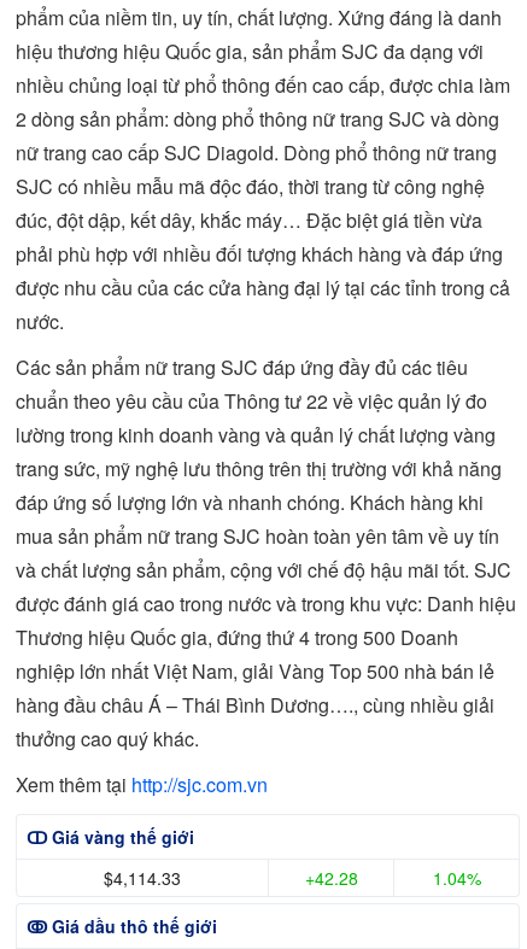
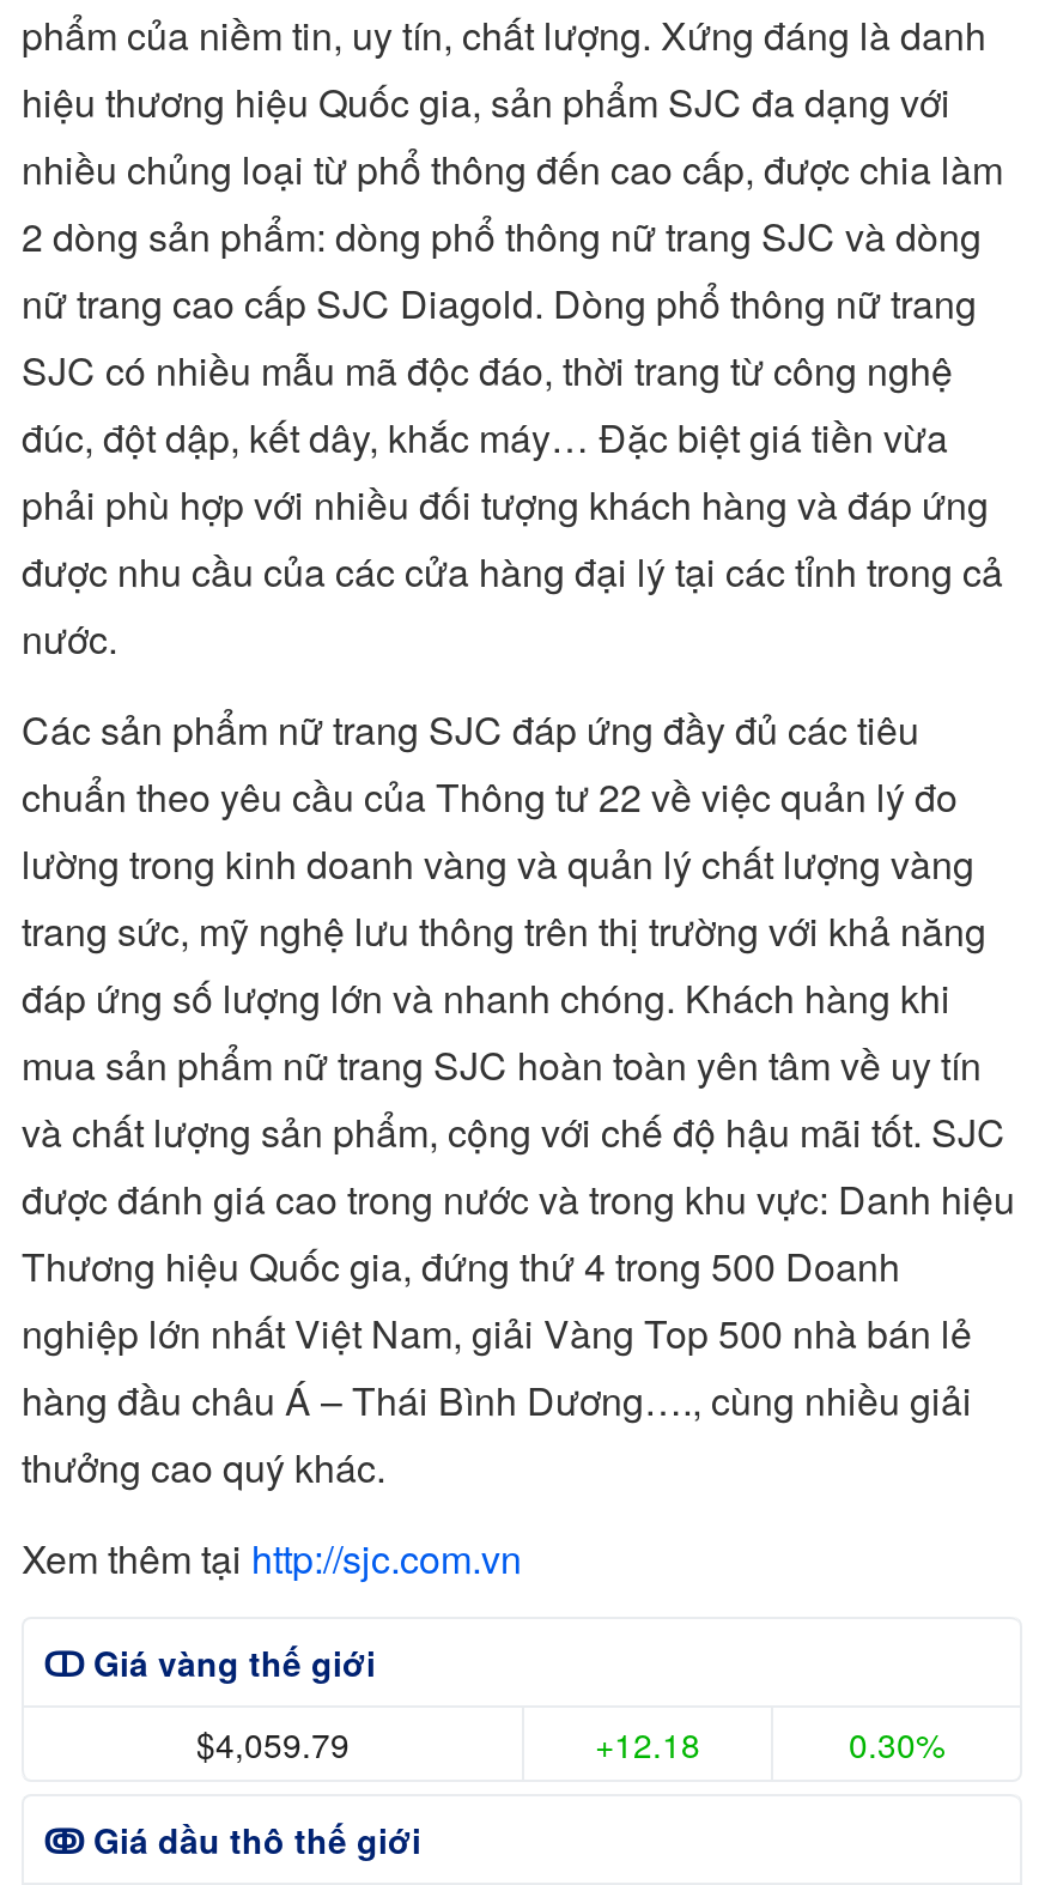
[104,866,181,890] $4,114.33 -> [196,1720,350,1768] $4,059.79
[305,866,358,890] +42.28 -> [595,1720,700,1768] +12.18
[432,866,481,890] 1.04% -> [849,1720,944,1768] 0.30%

